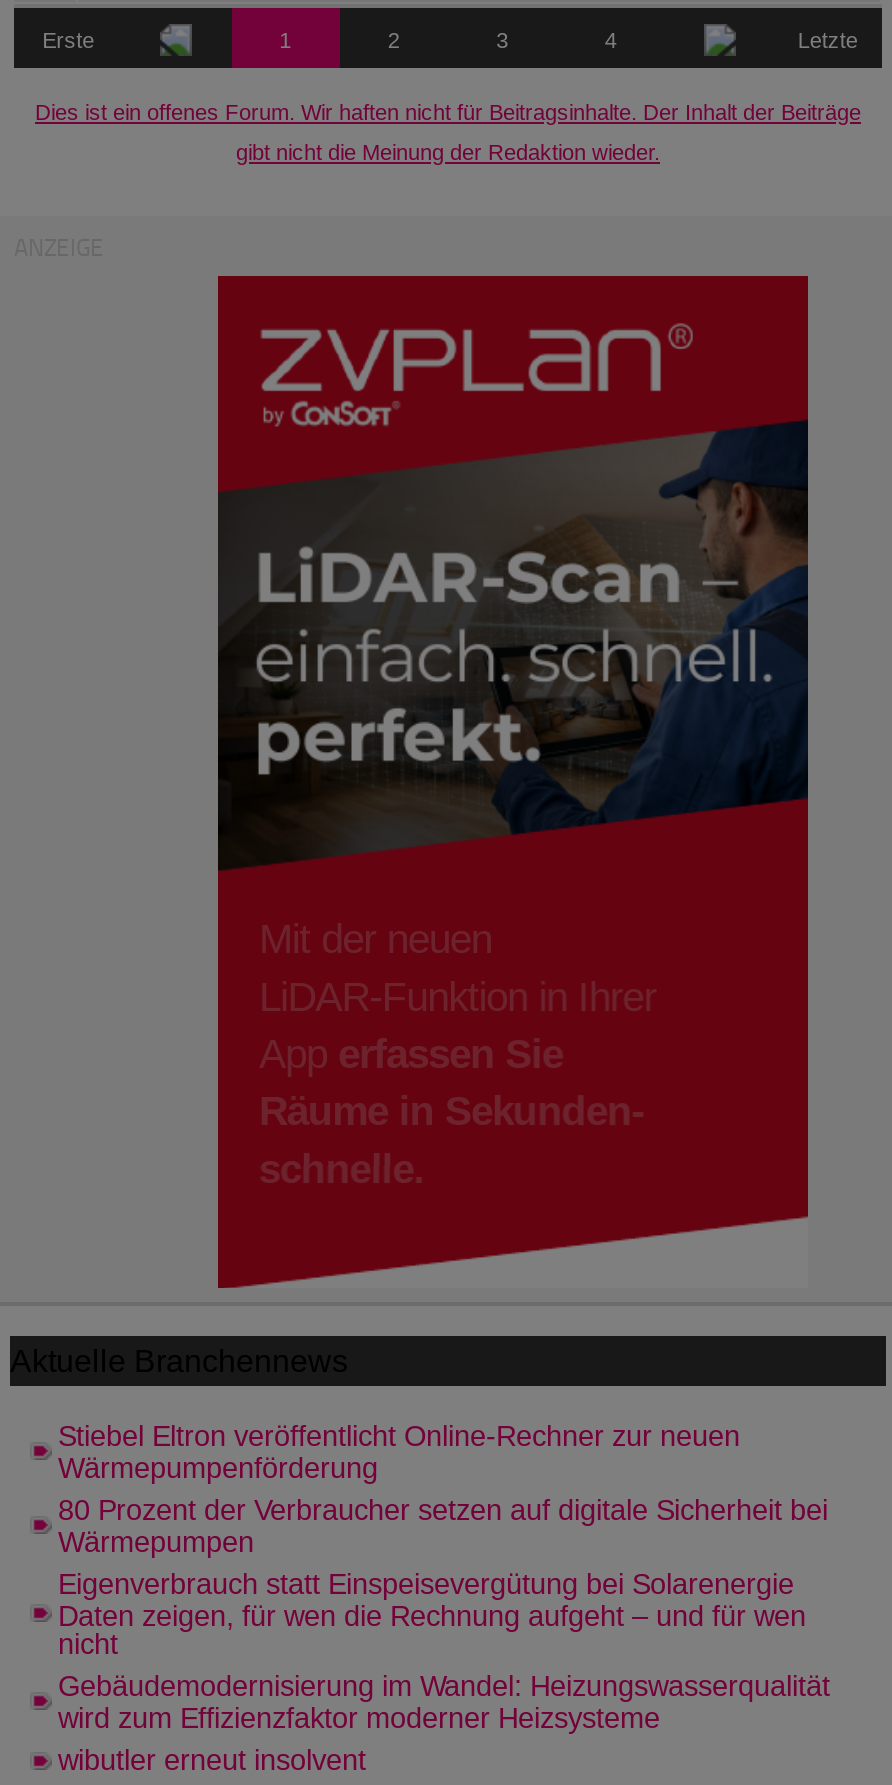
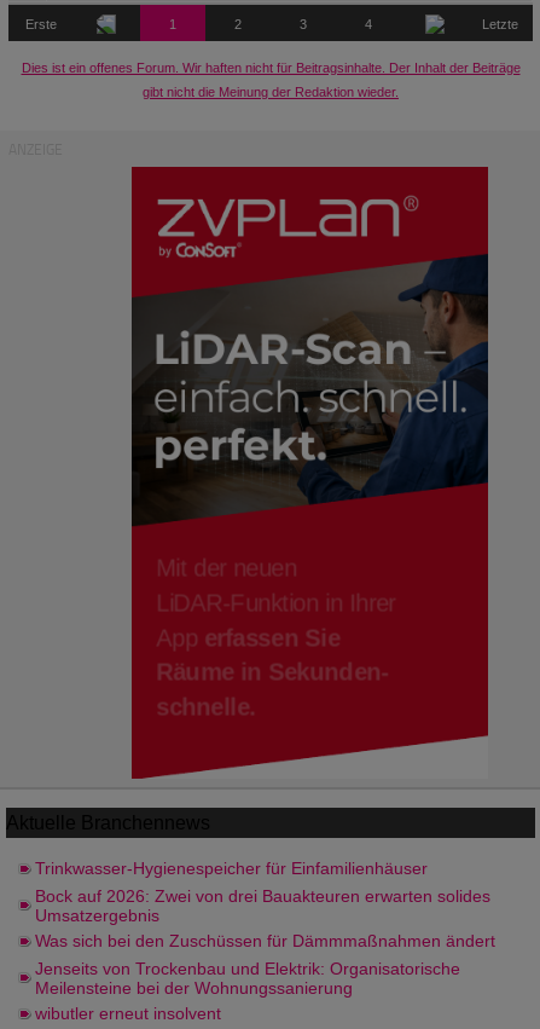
[58,1420,830,1730] Stiebel Eltron veröffentlicht Online-Rechner zur neuen | Wärmepumpenförderung | 80 Prozent der Verbraucher setzen auf digitale Sicherheit bei | Wärmepumpen | Eigenverbrauch statt Einspeisevergütung bei Solarenergie | Daten zeigen, für wen die Rechnung aufgeht – und für wen | nicht | Gebäudemodernisierung im Wandel: Heizungswasserqualität | wird zum Effizienzfaktor moderner Heizsysteme -> [35,859,495,995] Trinkwasser-Hygienespeicher für Einfamilienhäuser | Bock auf 2026: Zwei von drei Bauakteuren erwarten solides | Umsatzergebnis | Was sich bei den Zuschüssen für Dämmmaßnahmen ändert | Jenseits von Trockenbau und Elektrik: Organisatorische | Meilensteine bei der Wohnungssanierung

